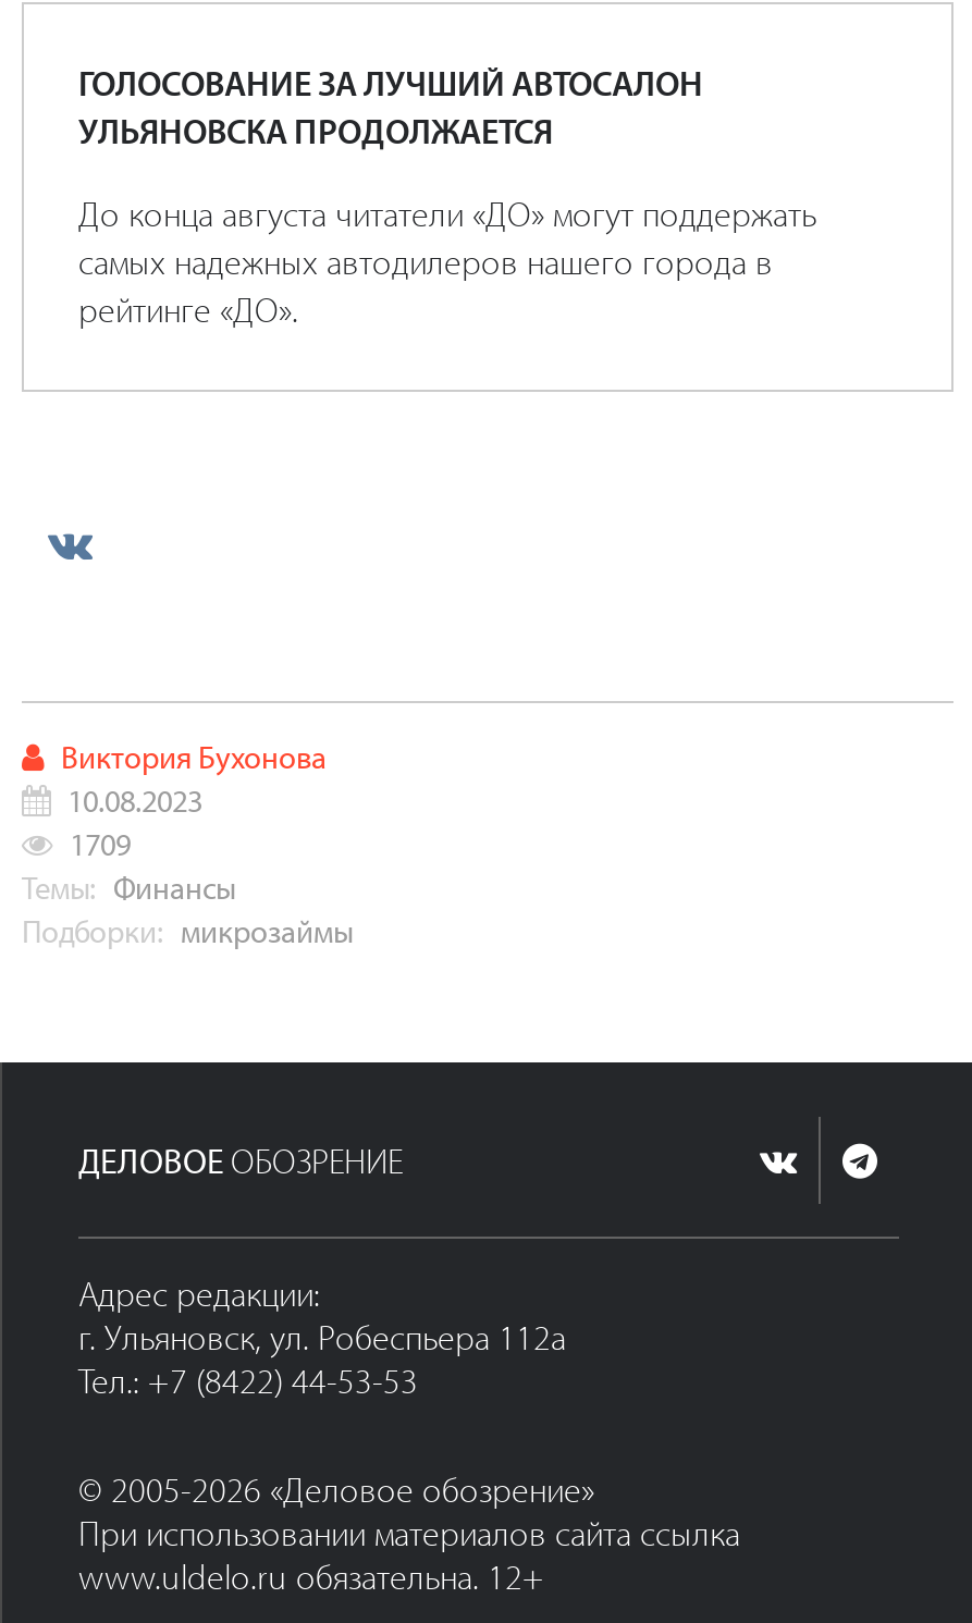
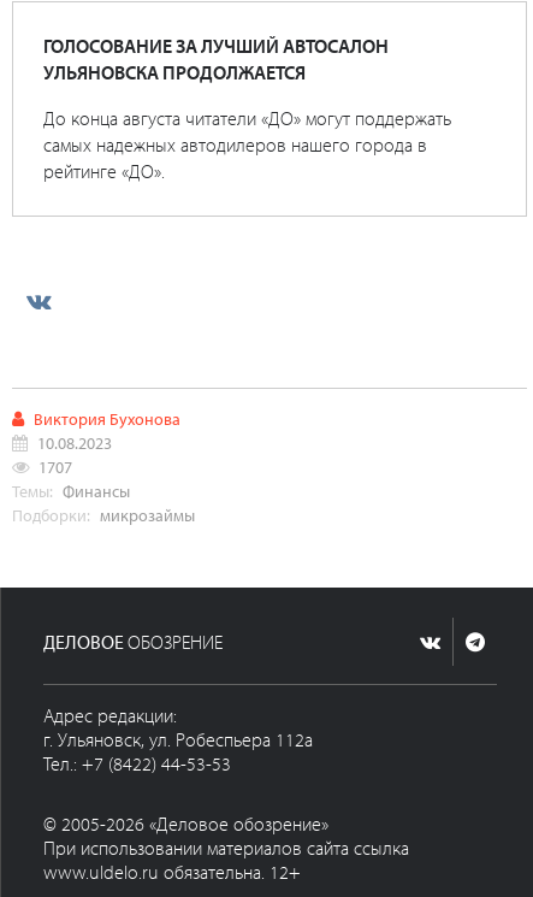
[63,823,131,865] 1709 -> [35,455,72,478] 1707

